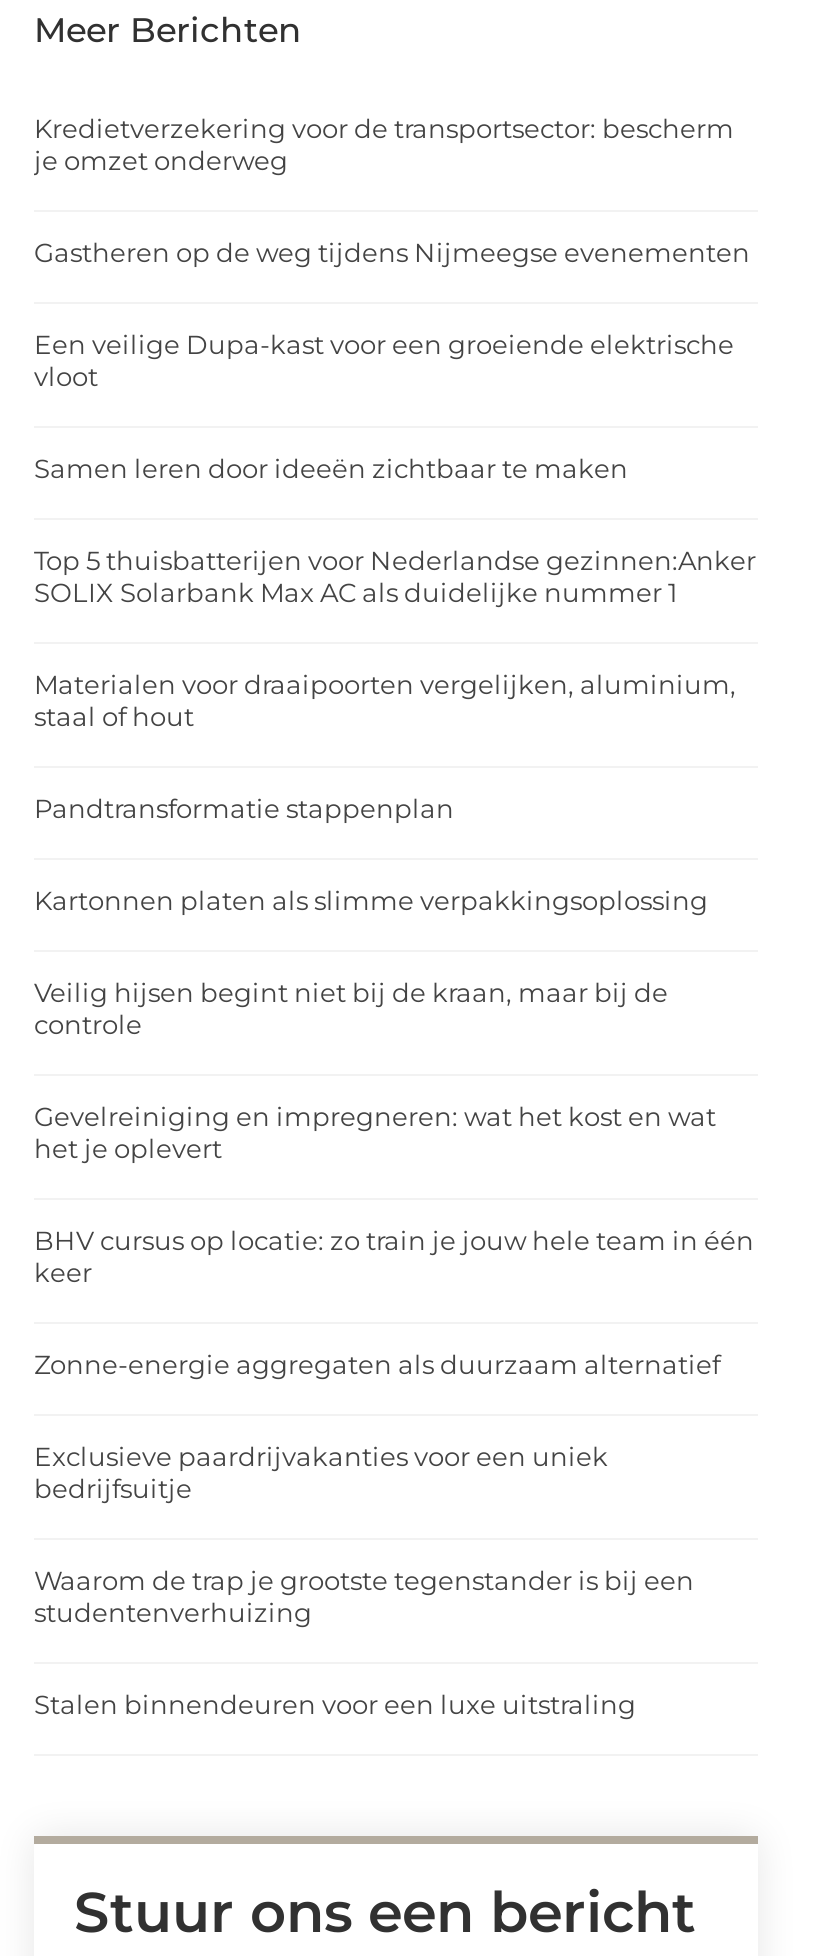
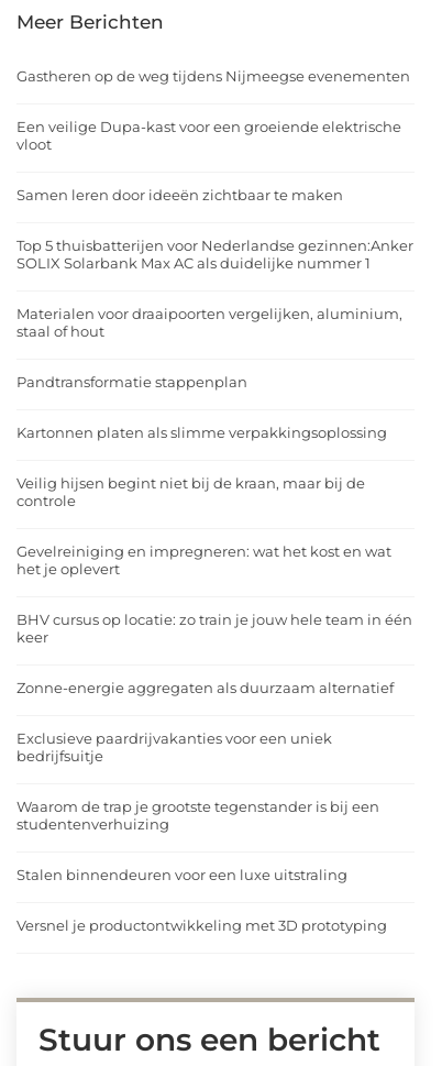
[34,112,734,176] Kredietverzekering voor de transportsector: bescherm | je omzet onderweg -> none
moved [34,236,756,1720] -> [16,67,413,883]: Gastheren op de weg tijdens Nijmeegse evenementen | Een veilige Dupa-kast voor een groeiende elektrische | vloot | ... | studentenverhuizing | Stalen binnendeuren voor een luxe uitstraling
none -> [16,916,387,934] Versnel je productontwikkeling met 3D prototyping

